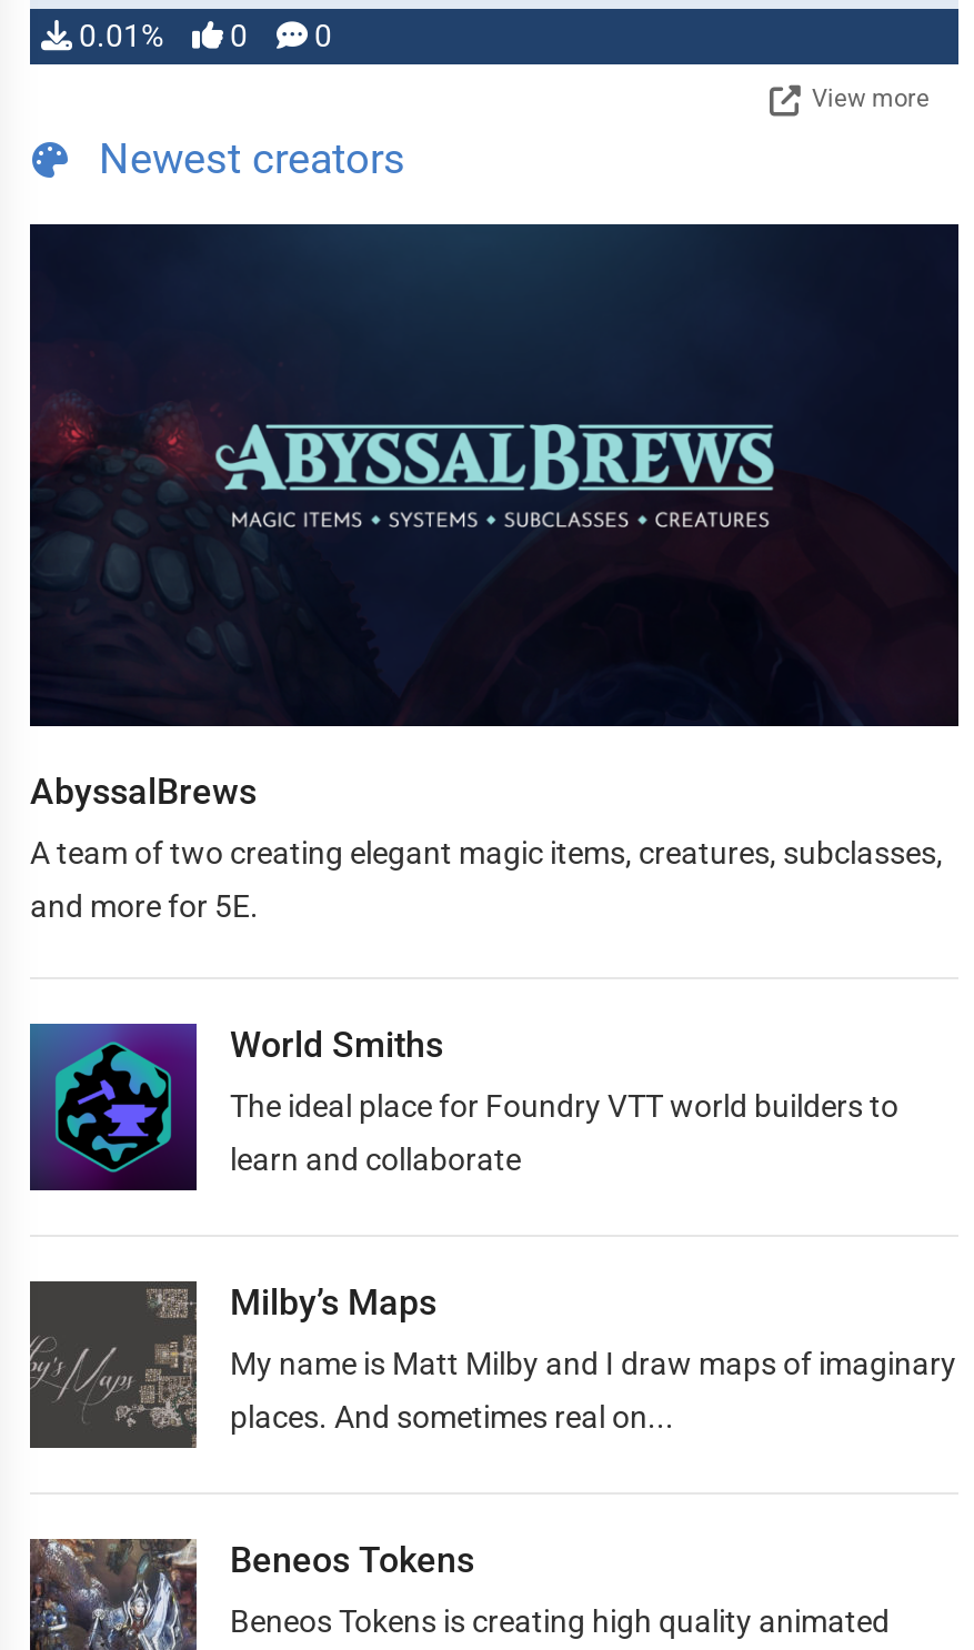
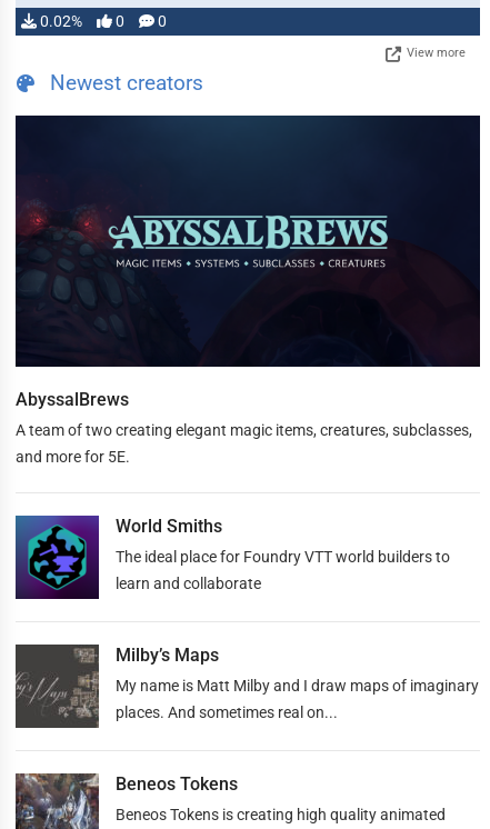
[72,18,332,53] 0.01% 0 0 -> [37,12,167,30] 0.02% 0 0

